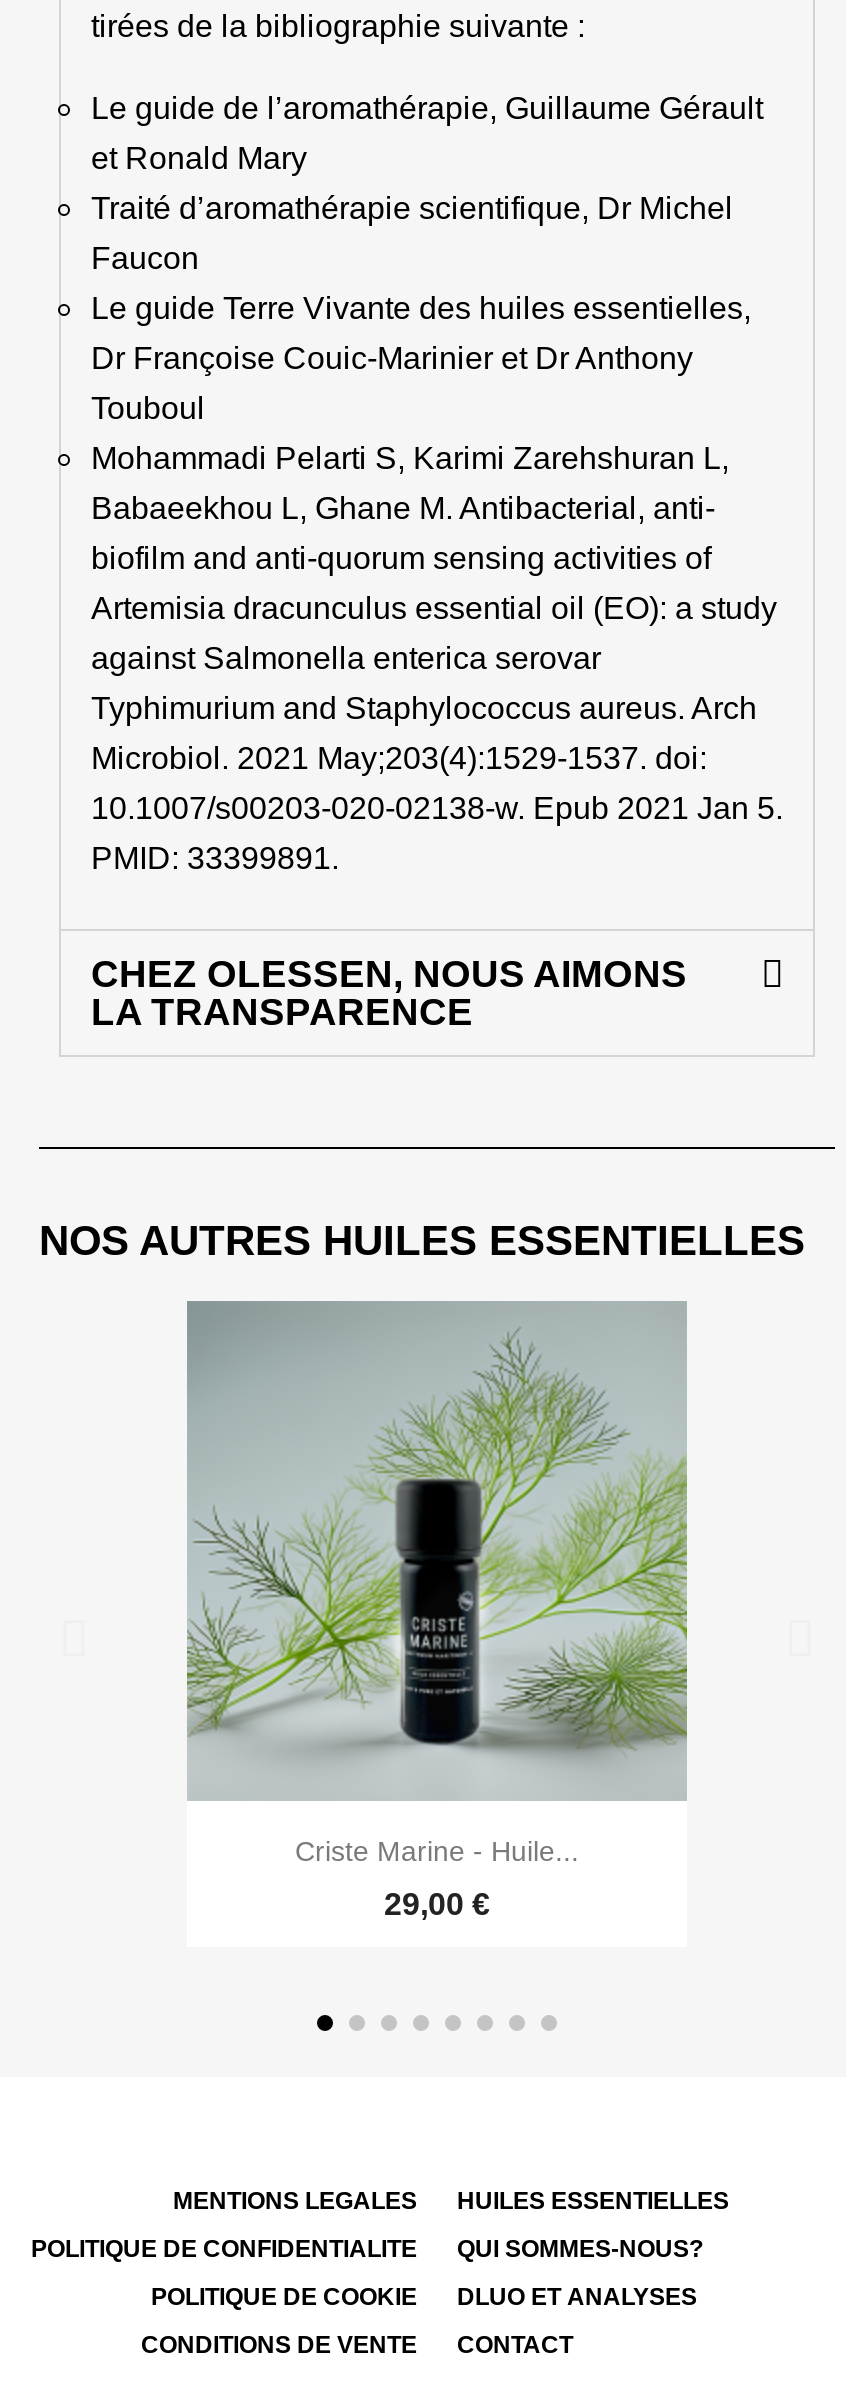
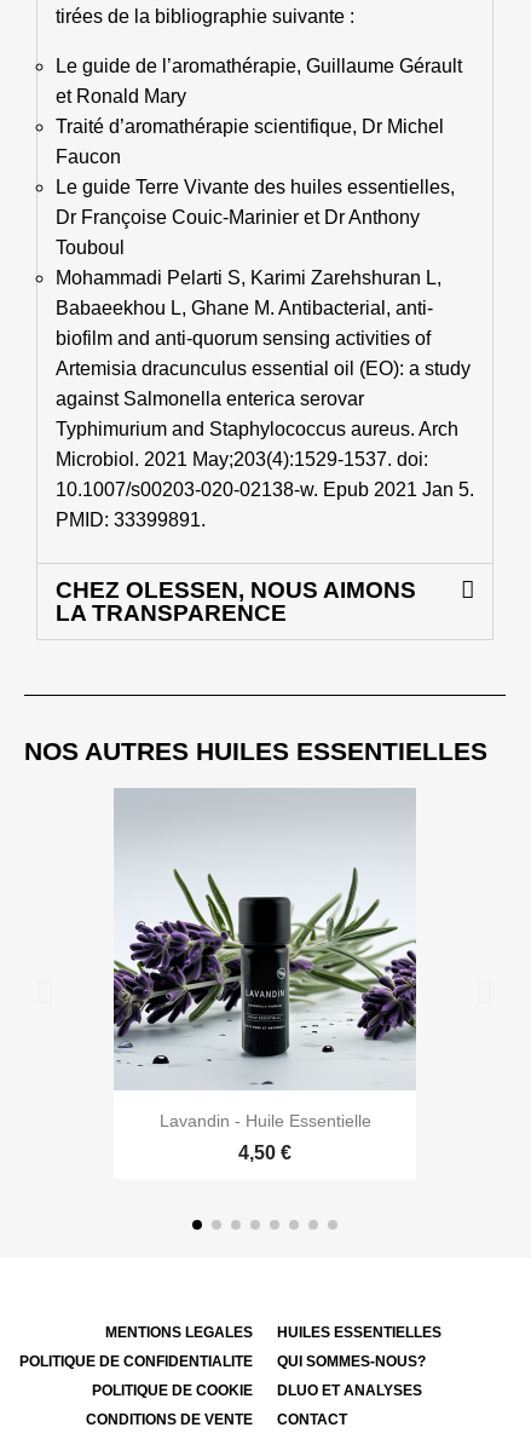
[185,1301,689,1867] [image] | Criste Marine - Huile... -> [114,790,417,1131] [image] | Lavandin - Huile Essentielle
[384,1887,490,1921] 29,00 € -> [238,1143,292,1163] 4,50 €

